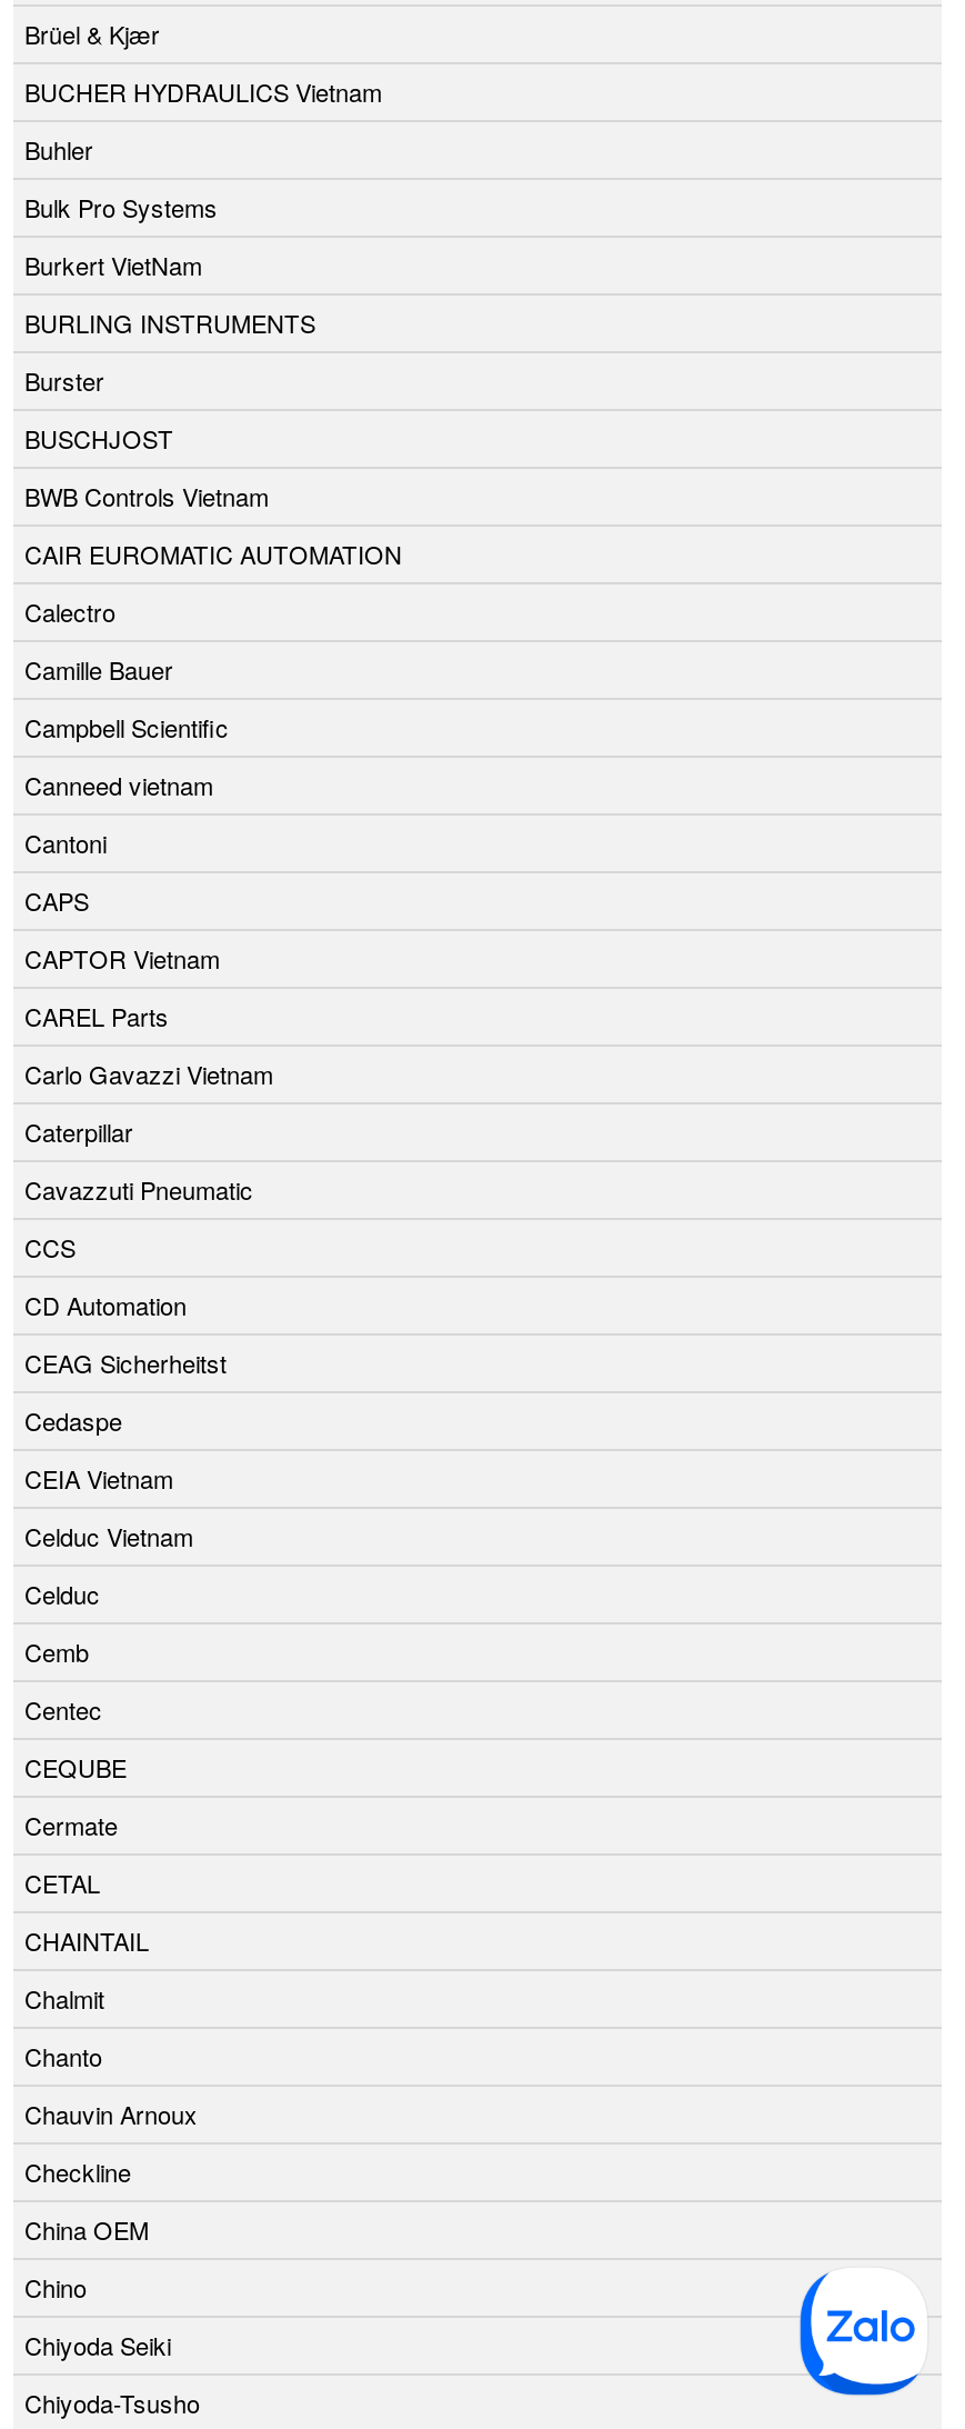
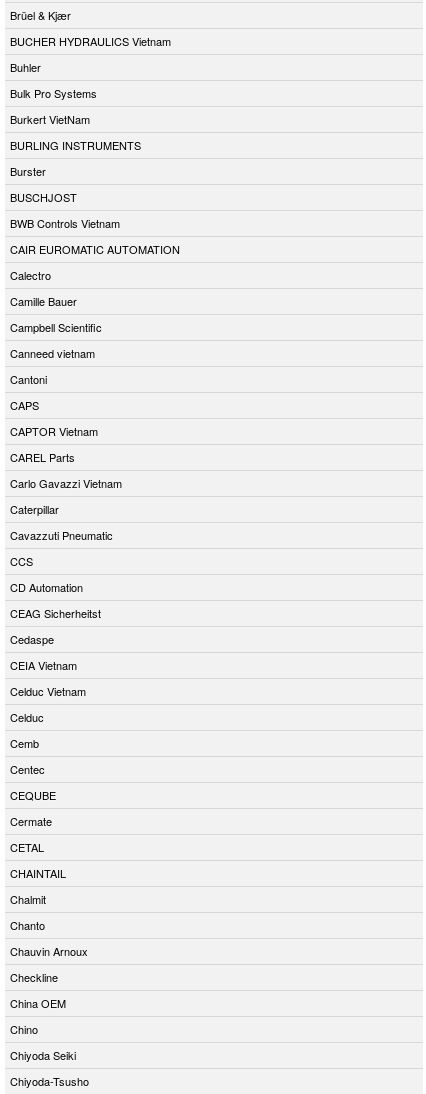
[797,2271,926,2398] [image] -> none

